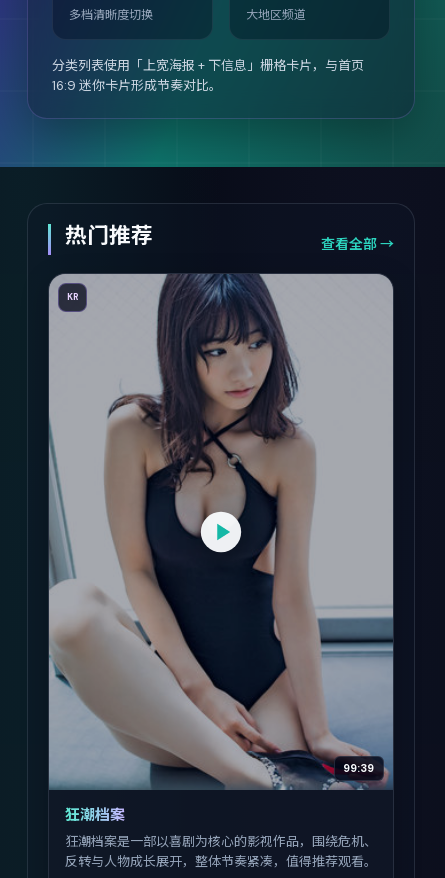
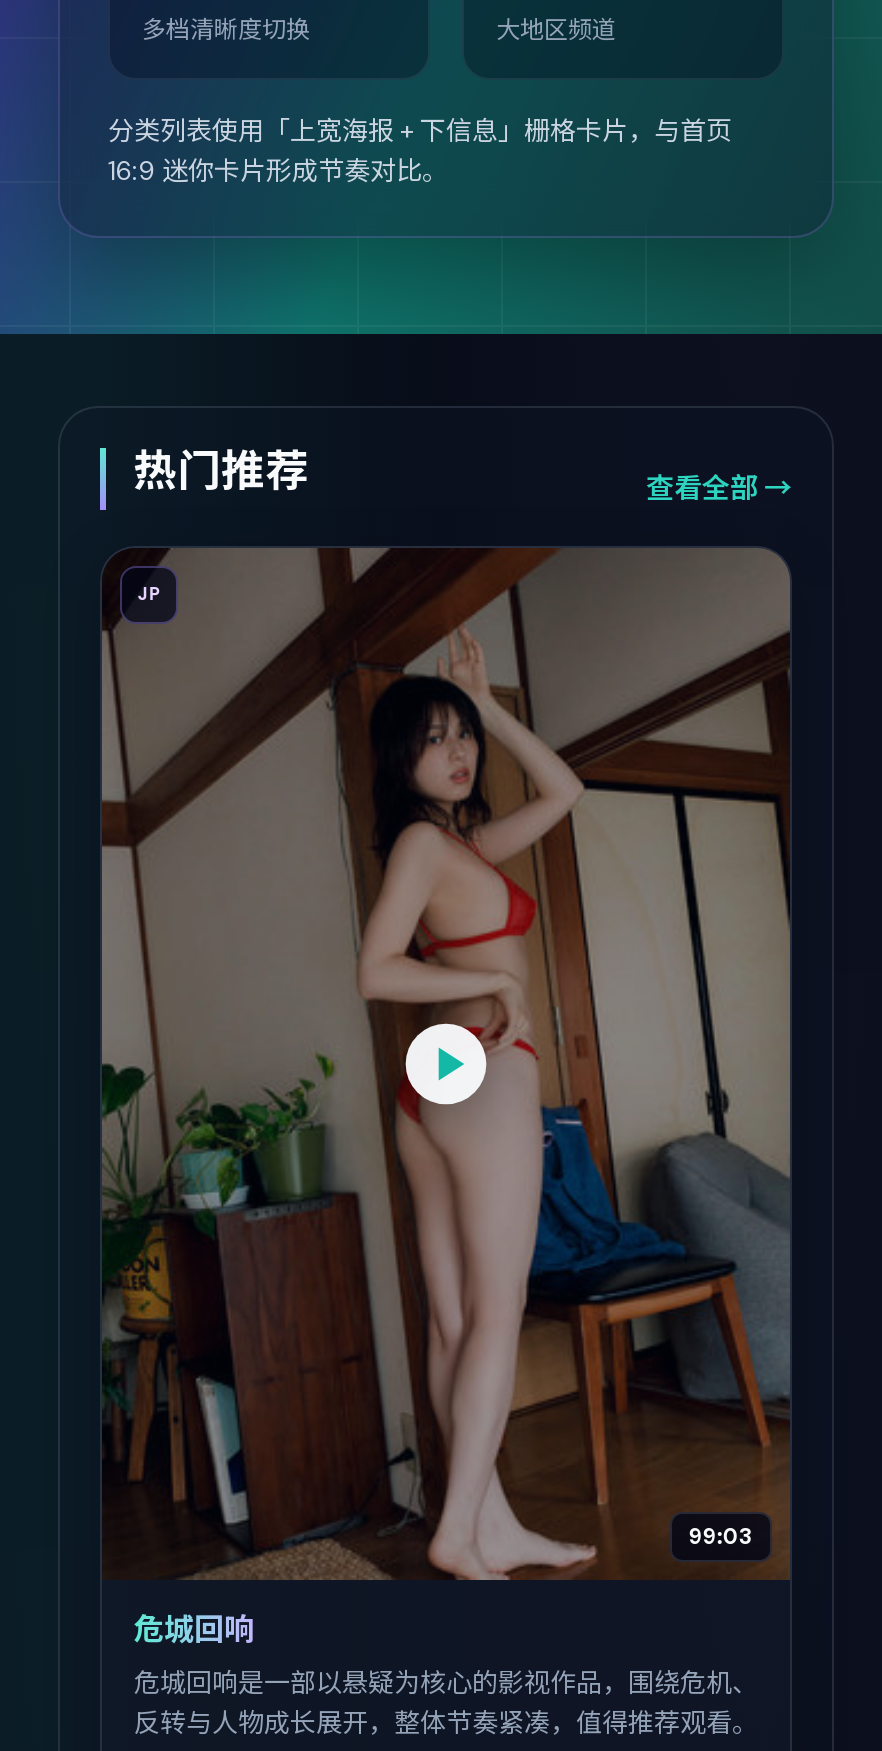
[48,273,394,791] [image] | KR -> [100,546,792,1582] [image] | JP
[343,761,374,775] 99:39 -> [689,1522,753,1550] 99:03
[65,805,377,850] 狂潮档案 | 狂潮档案是一部以喜剧为核心的影视作品，围绕危机、 -> [134,1610,758,1701] 危城回响 | 危城回响是一部以悬疑为核心的影视作品，围绕危机、

